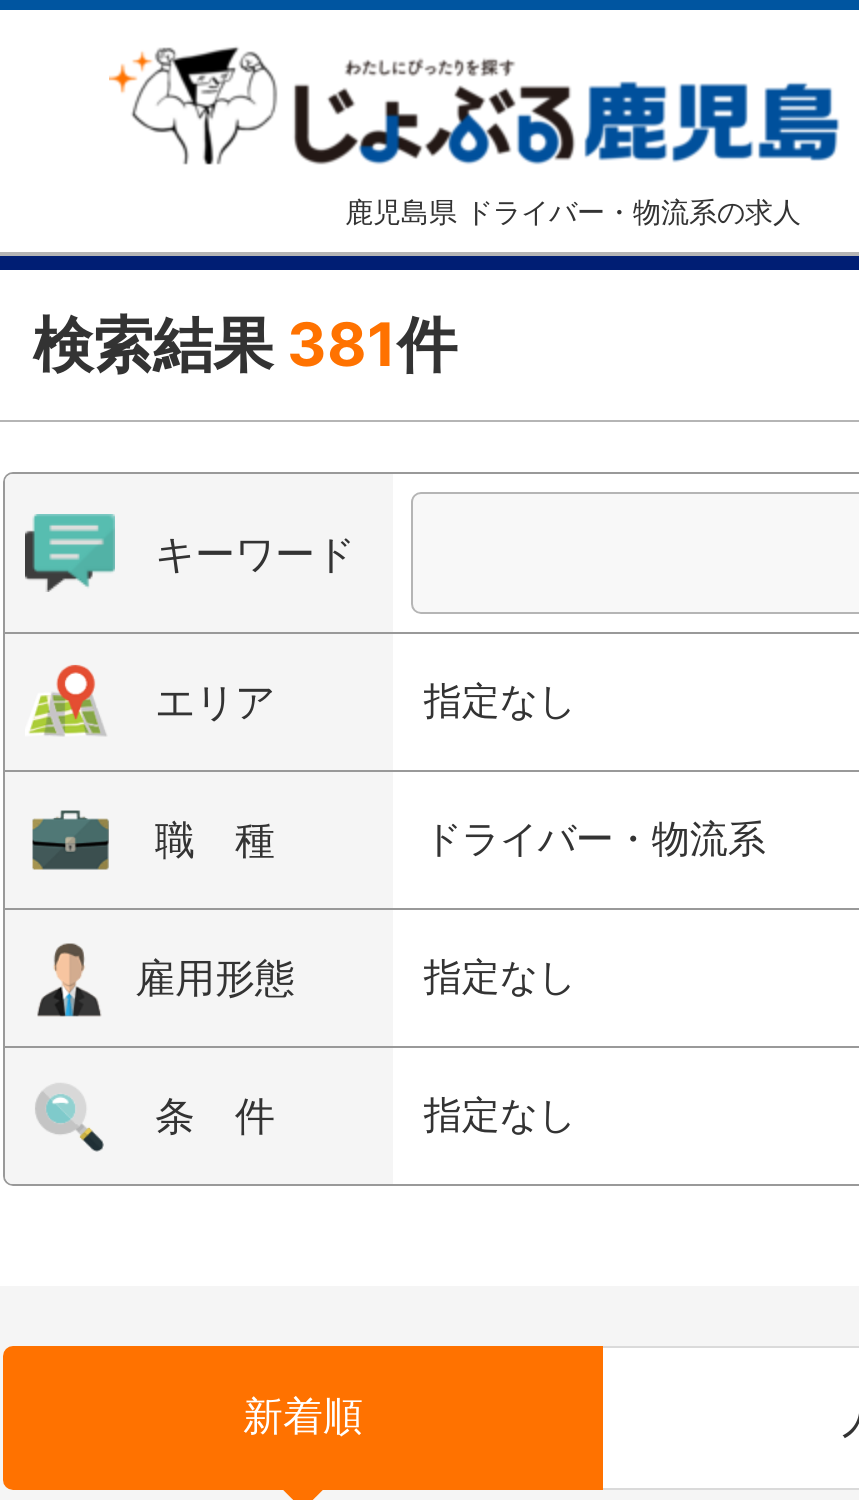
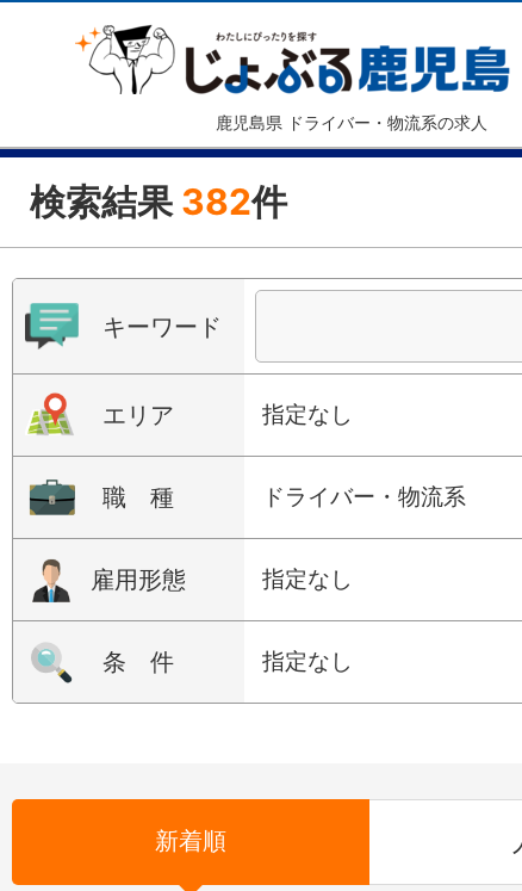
[33,308,457,380] 検索結果381件 -> [30,180,287,223] 検索結果382件

